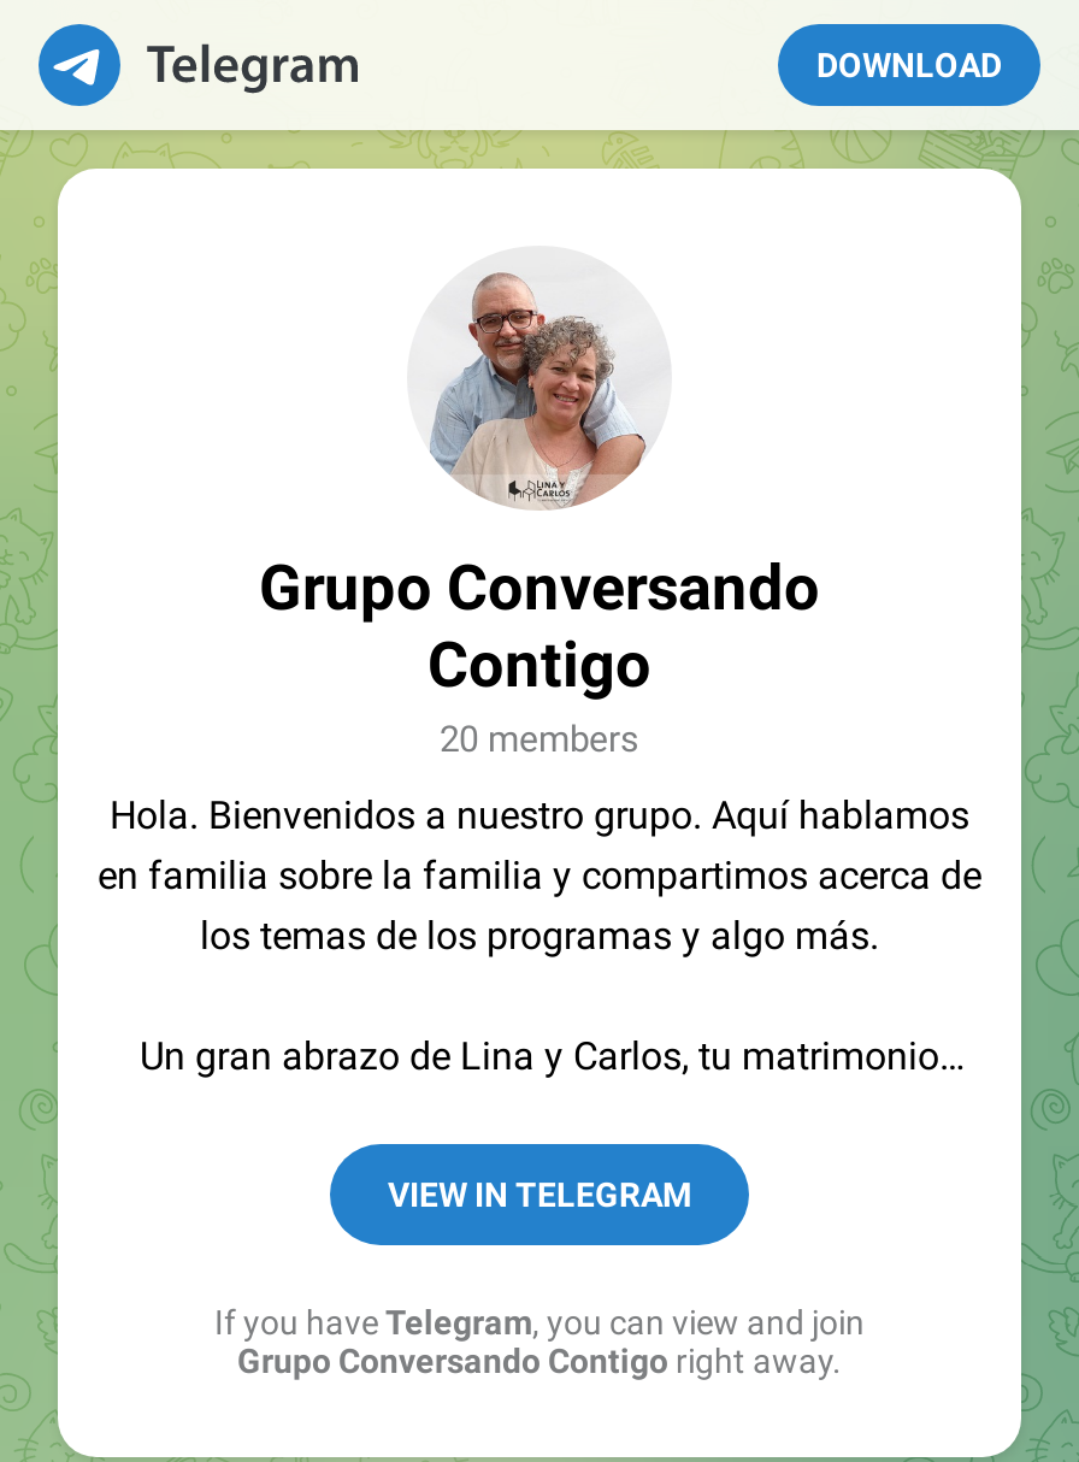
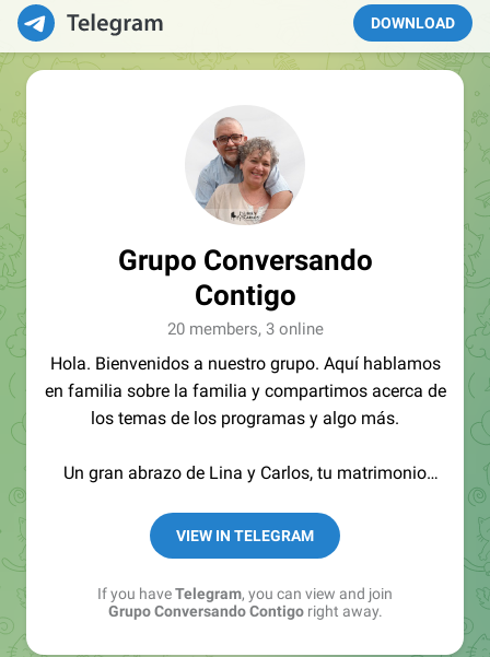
[440,718,639,761] 20 members -> [167,319,323,339] 20 members, 3 online

